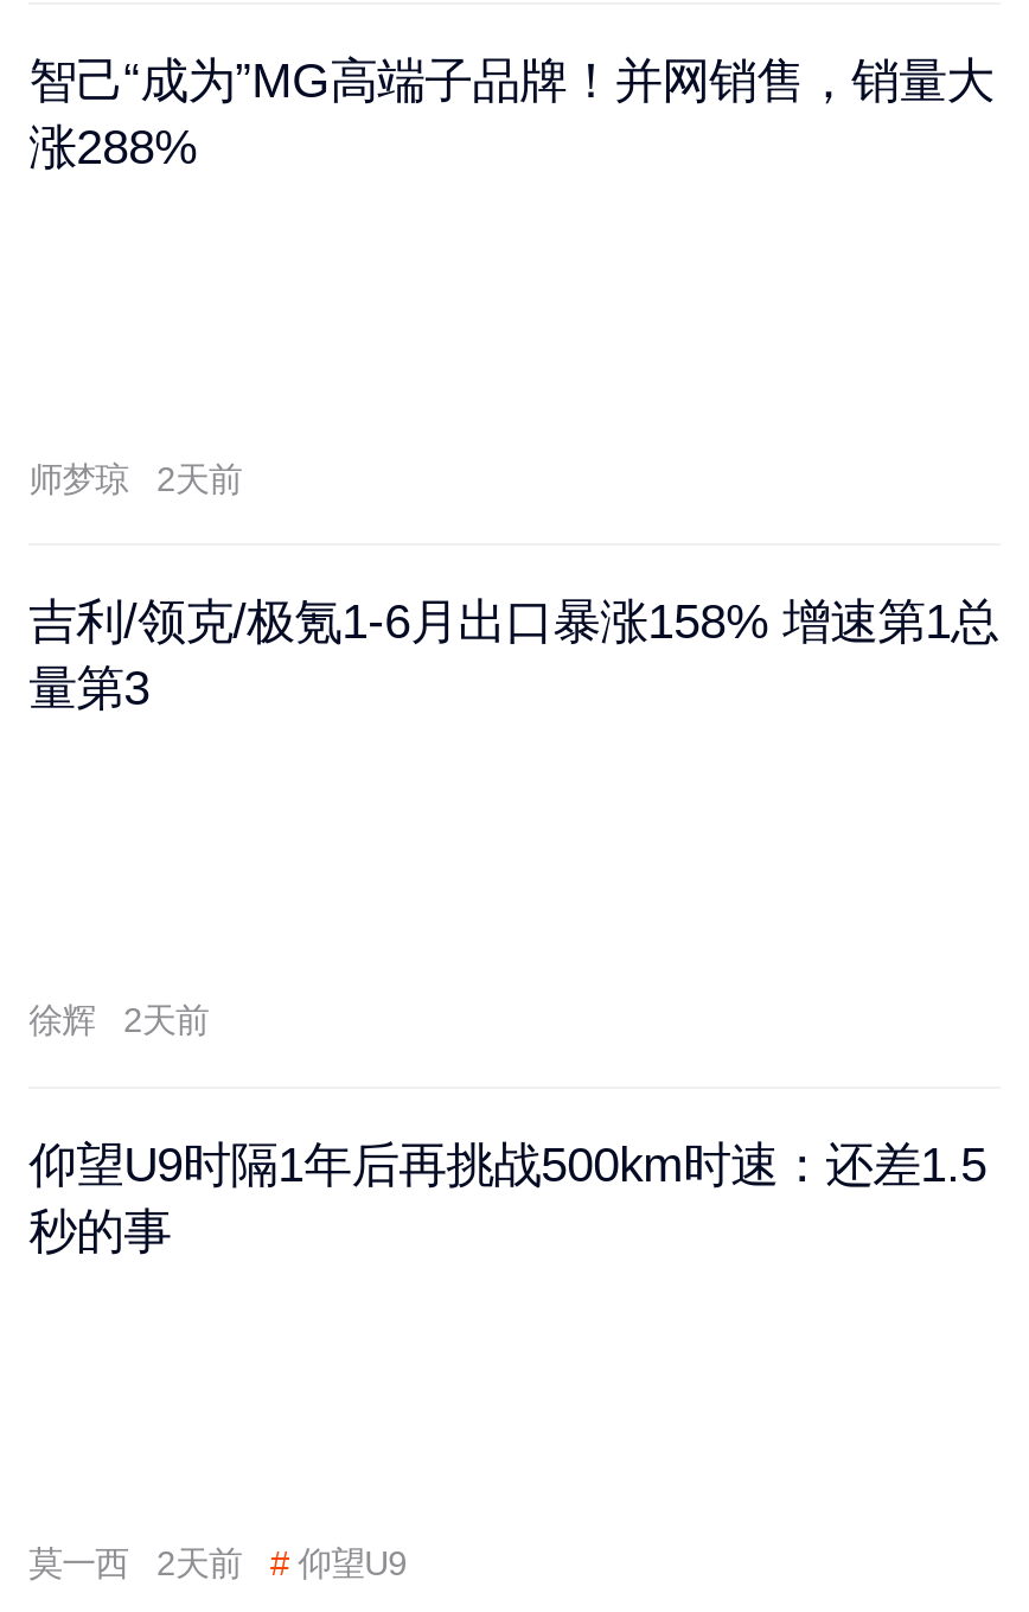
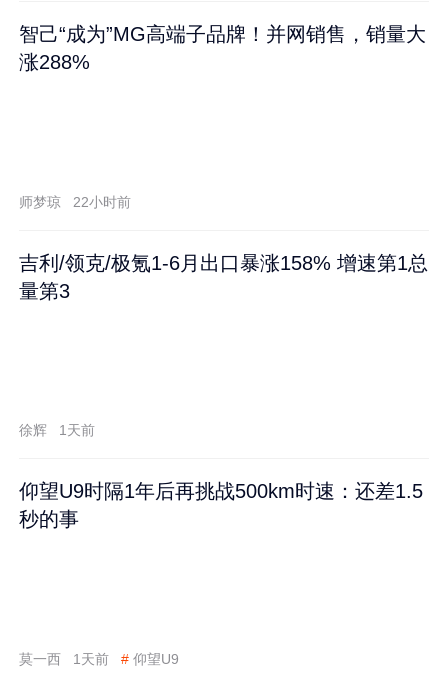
[29,460,242,497] 师梦琼 2天前 -> [19,194,131,210] 师梦琼 22小时前
[123,1002,209,1040] 2天前 -> [59,422,95,438] 1天前
[29,1544,407,1582] 莫一西 2天前 # 仰望U9 -> [19,651,179,667] 莫一西 1天前 # 仰望U9

